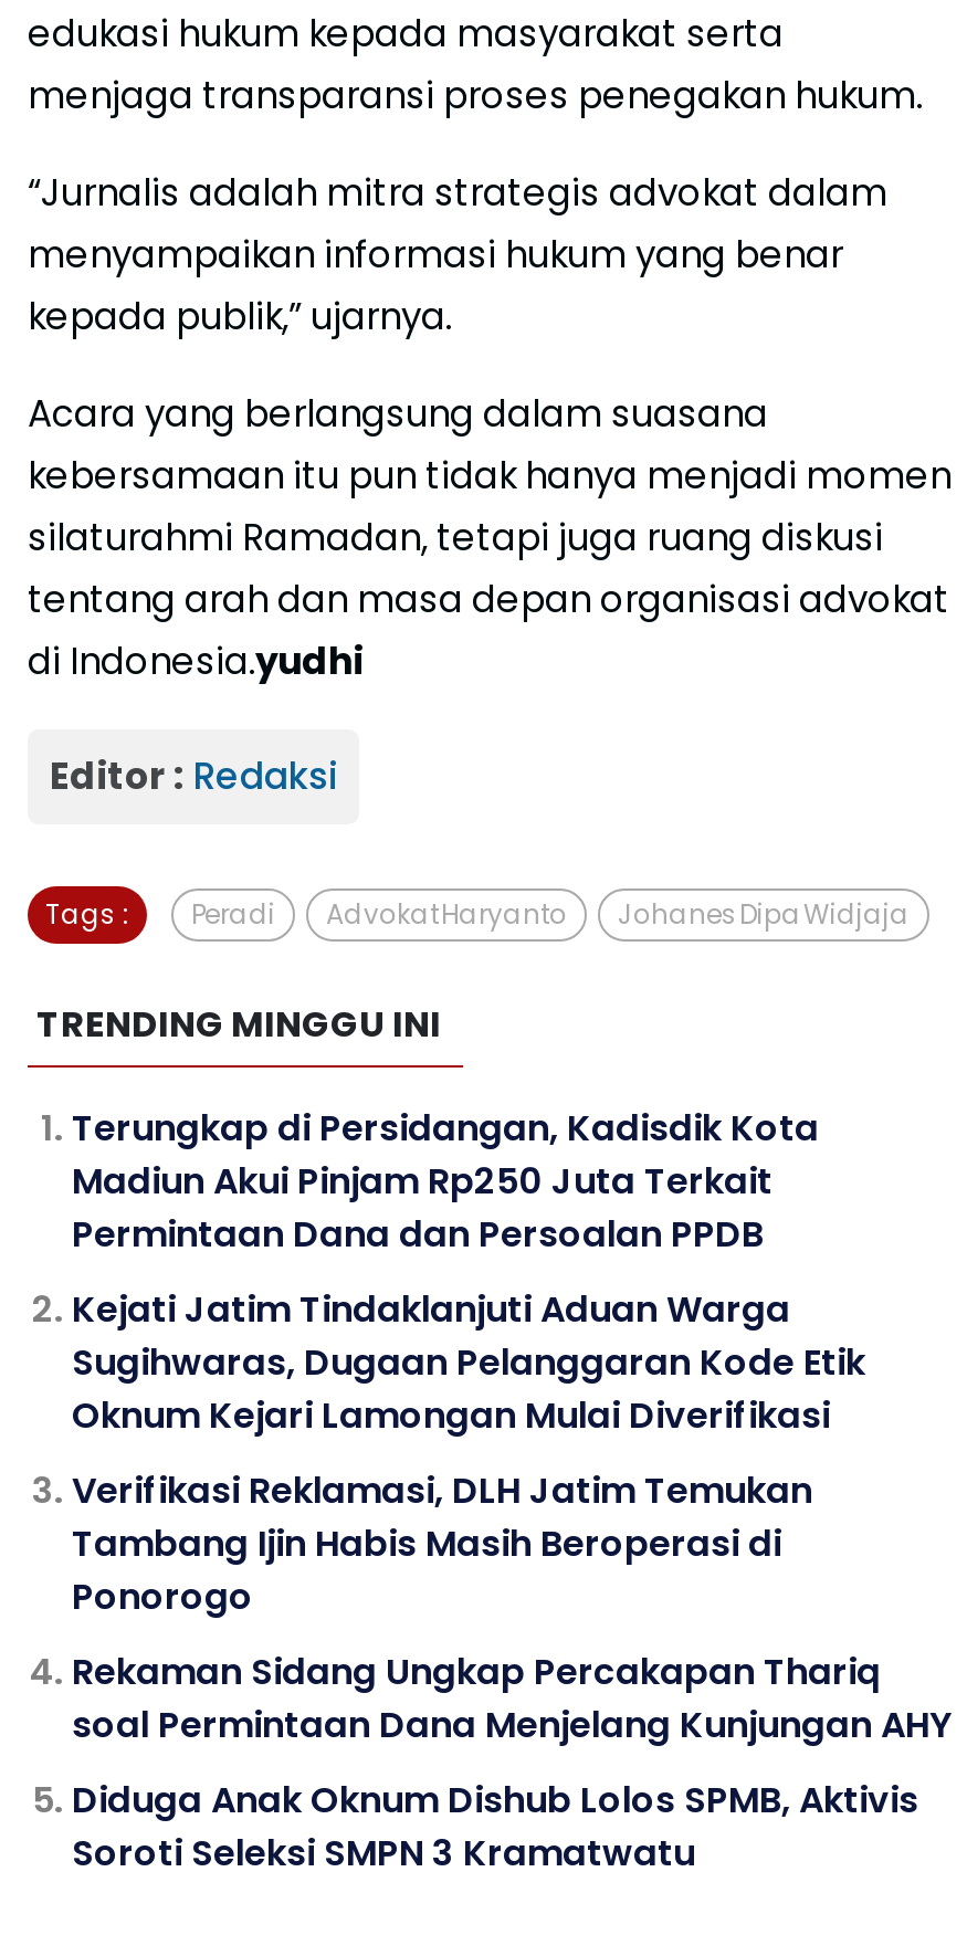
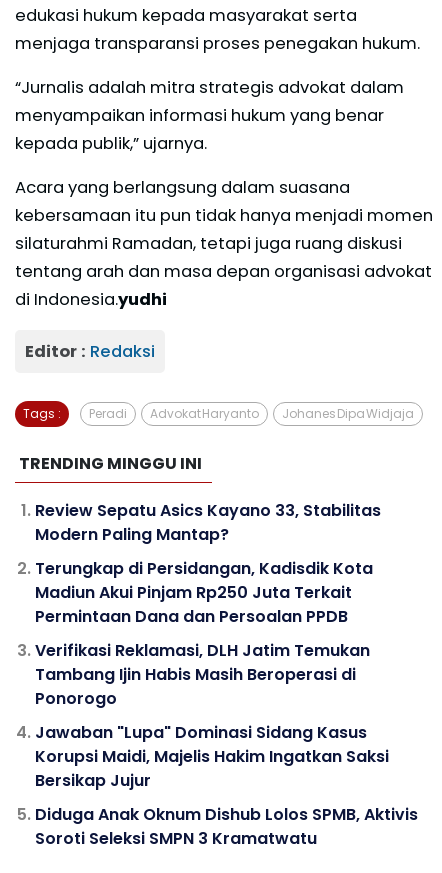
none -> [35,499,381,546] Review Sepatu Asics Kayano 33, Stabilitas | Modern Paling Mantap?
moved [72,1103,819,1260] -> [35,557,373,628]: Terungkap di Persidangan, Kadisdik Kota | Madiun Akui Pinjam Rp250 Juta Terkait | Permintaan Dana dan Persoalan PPDB
[72,1284,865,1441] Kejati Jatim Tindaklanjuti Aduan Warga | Sugihwaras, Dugaan Pelanggaran Kode Etik | Oknum Kejari Lamongan Mulai Diverifikasi -> none
moved [72,1465,812,1622] -> [35,639,370,710]: Verifikasi Reklamasi, DLH Jatim Temukan | Tambang Ijin Habis Masih Beroperasi di | Ponorogo
[72,1646,952,1750] Rekaman Sidang Ungkap Percakapan Thariq | soal Permintaan Dana Menjelang Kunjungan AHY -> [35,721,389,792] Jawaban "Lupa" Dominasi Sidang Kasus | Korupsi Maidi, Majelis Hakim Ingatkan Saksi | Bersikap Jujur

